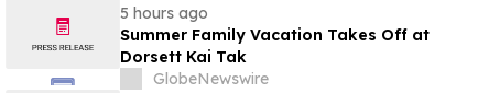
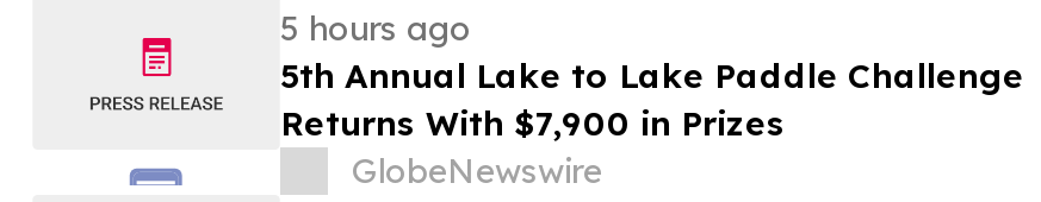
[120,25,430,67] Summer Family Vacation Takes Off at | Dorsett Kai Tak -> [280,55,1024,145] 5th Annual Lake to Lake Paddle Challenge | Returns With $7,900 in Prizes

